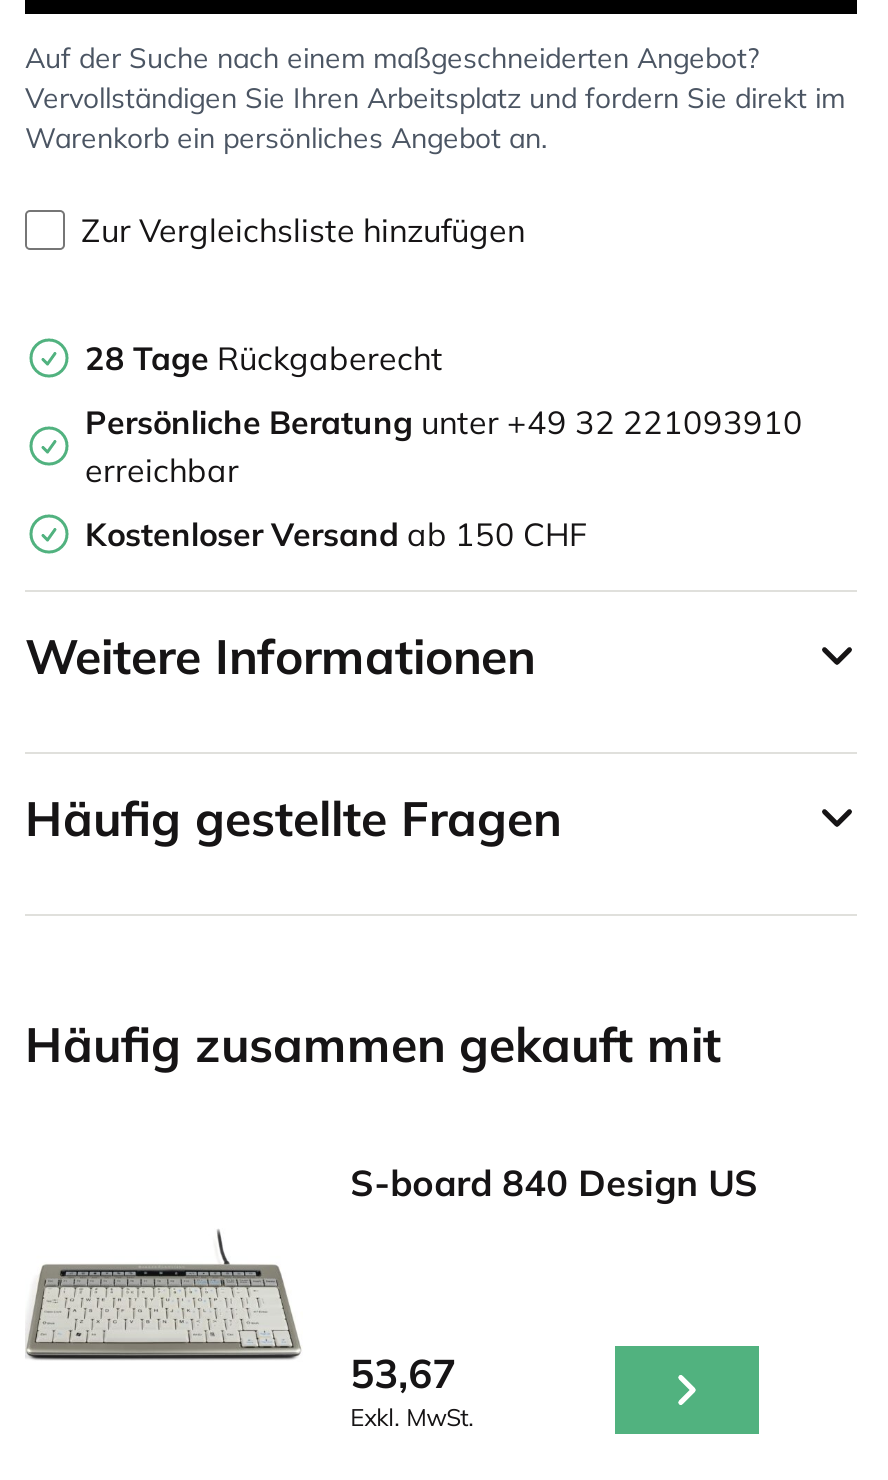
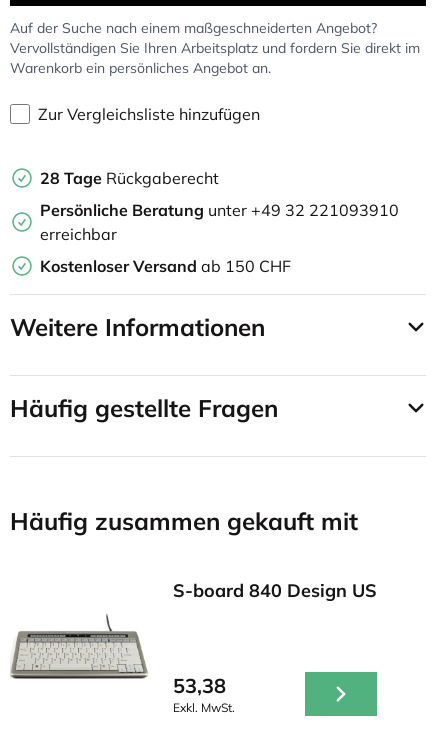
[350,1348,456,1398] 53,67 -> [173,673,226,698] 53,38

